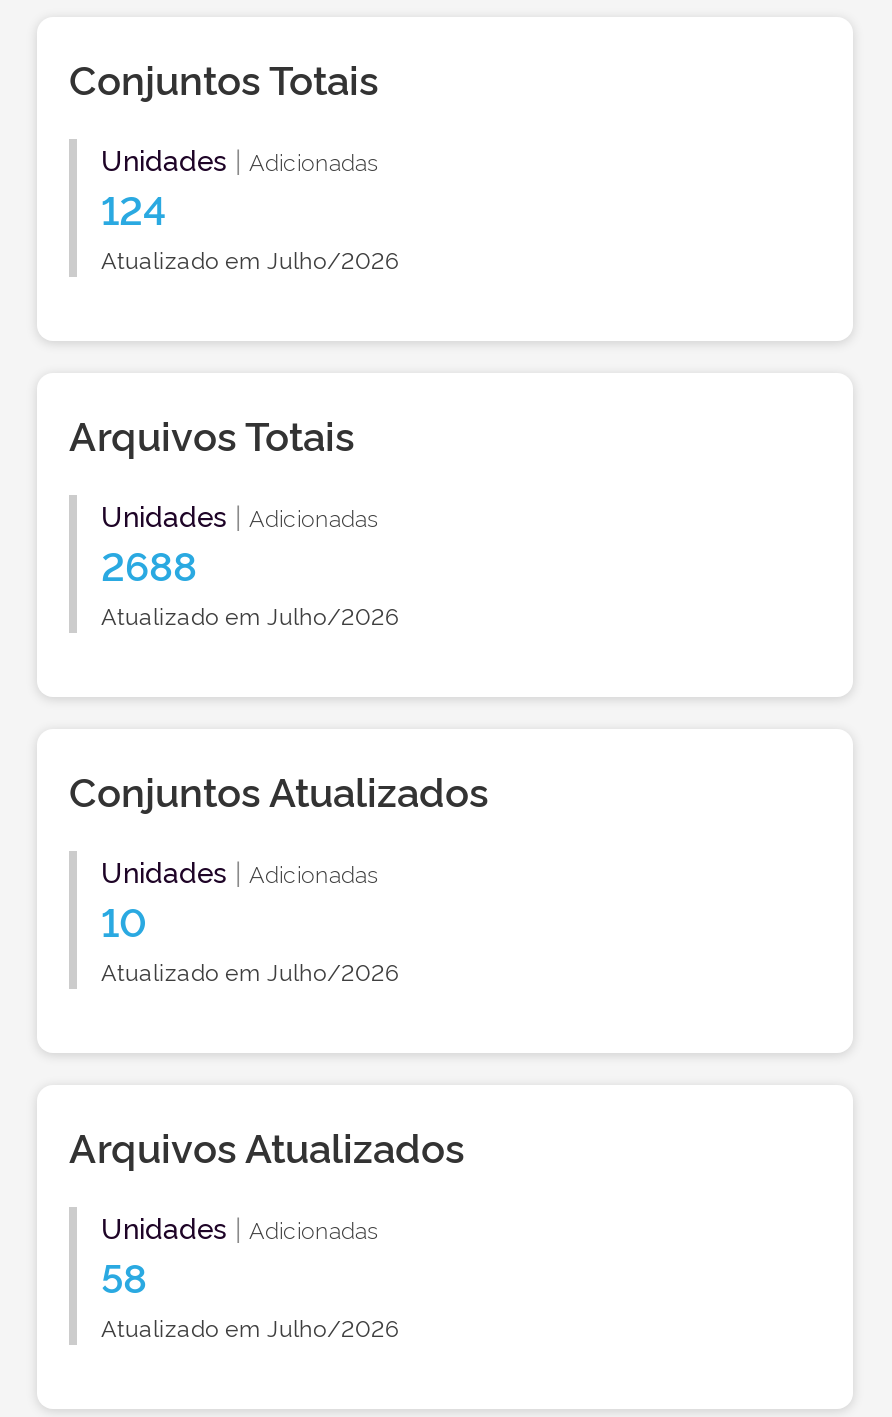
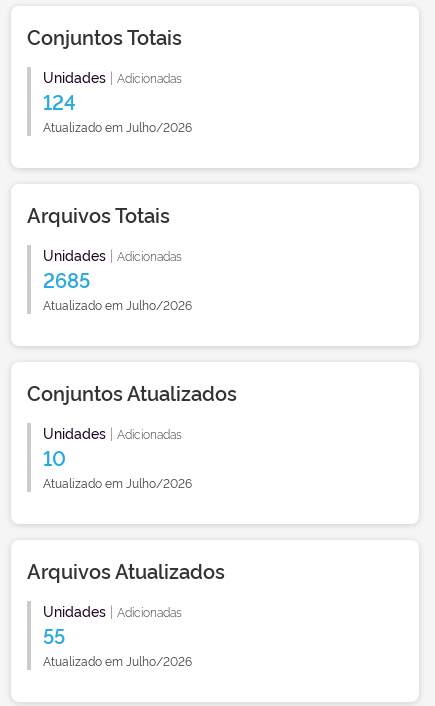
[101,534,197,590] 2688 -> [43,264,90,292] 2685
[101,1246,147,1302] 58 -> [43,620,65,648] 55

